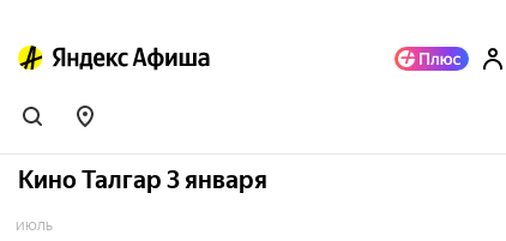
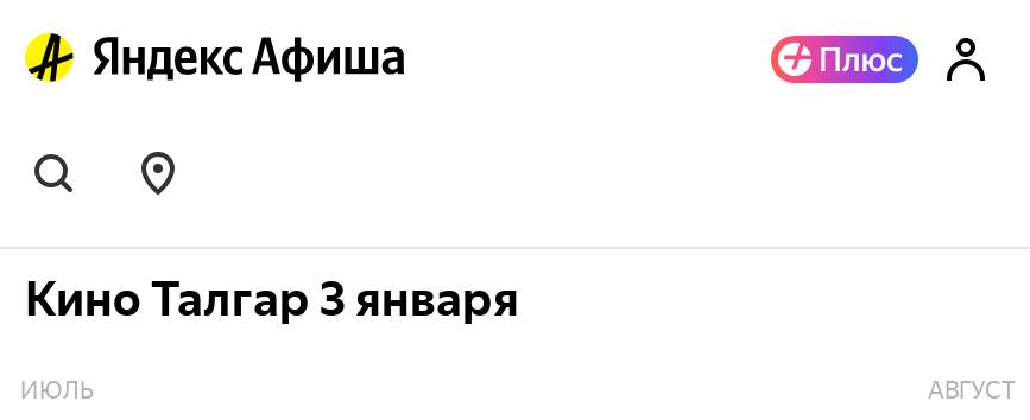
none -> [928,377,1016,403] АВГУСТ

